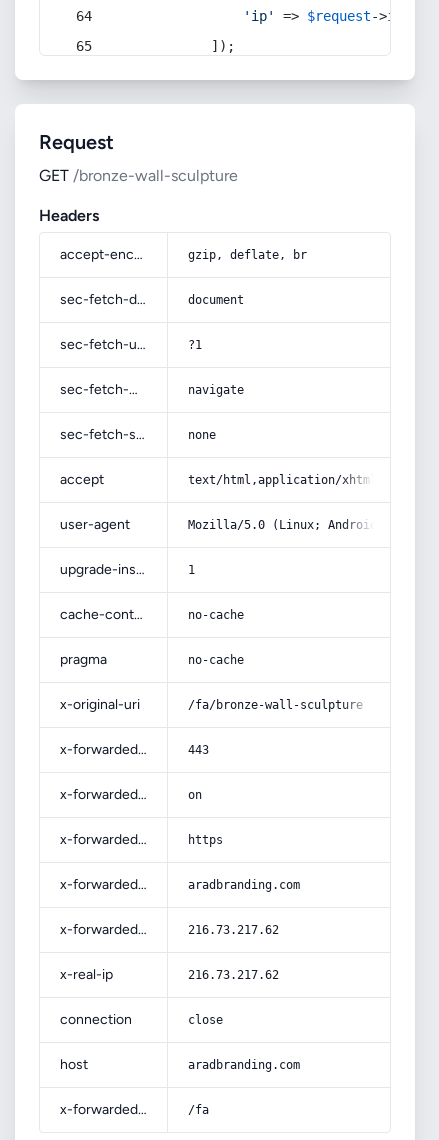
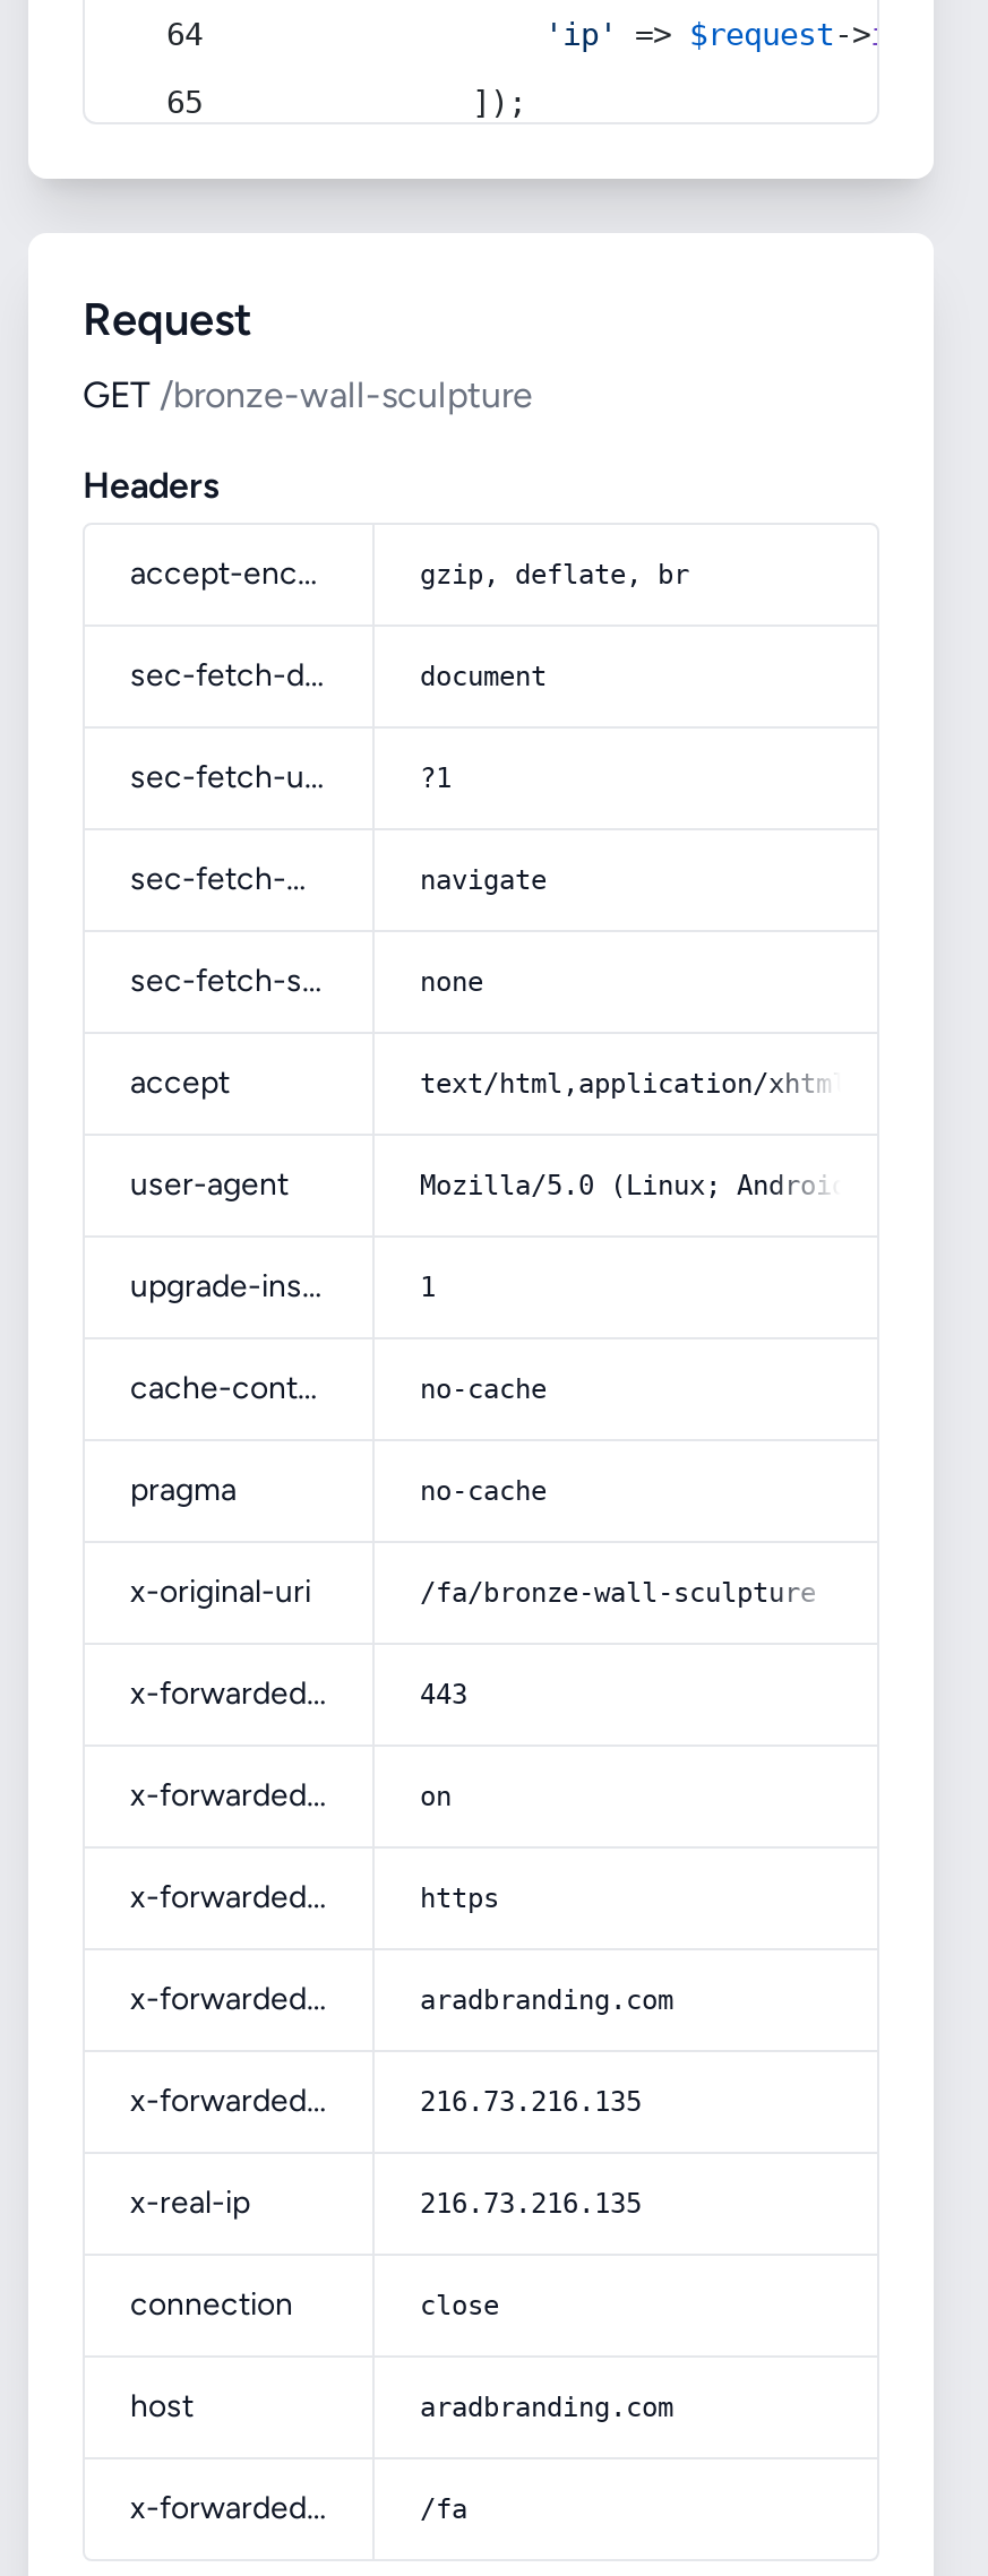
[188,923,279,937] 216.73.217.62 -> [420,2086,642,2118] 216.73.216.135
[188,968,279,982] 216.73.217.62 -> [420,2188,642,2220] 216.73.216.135

